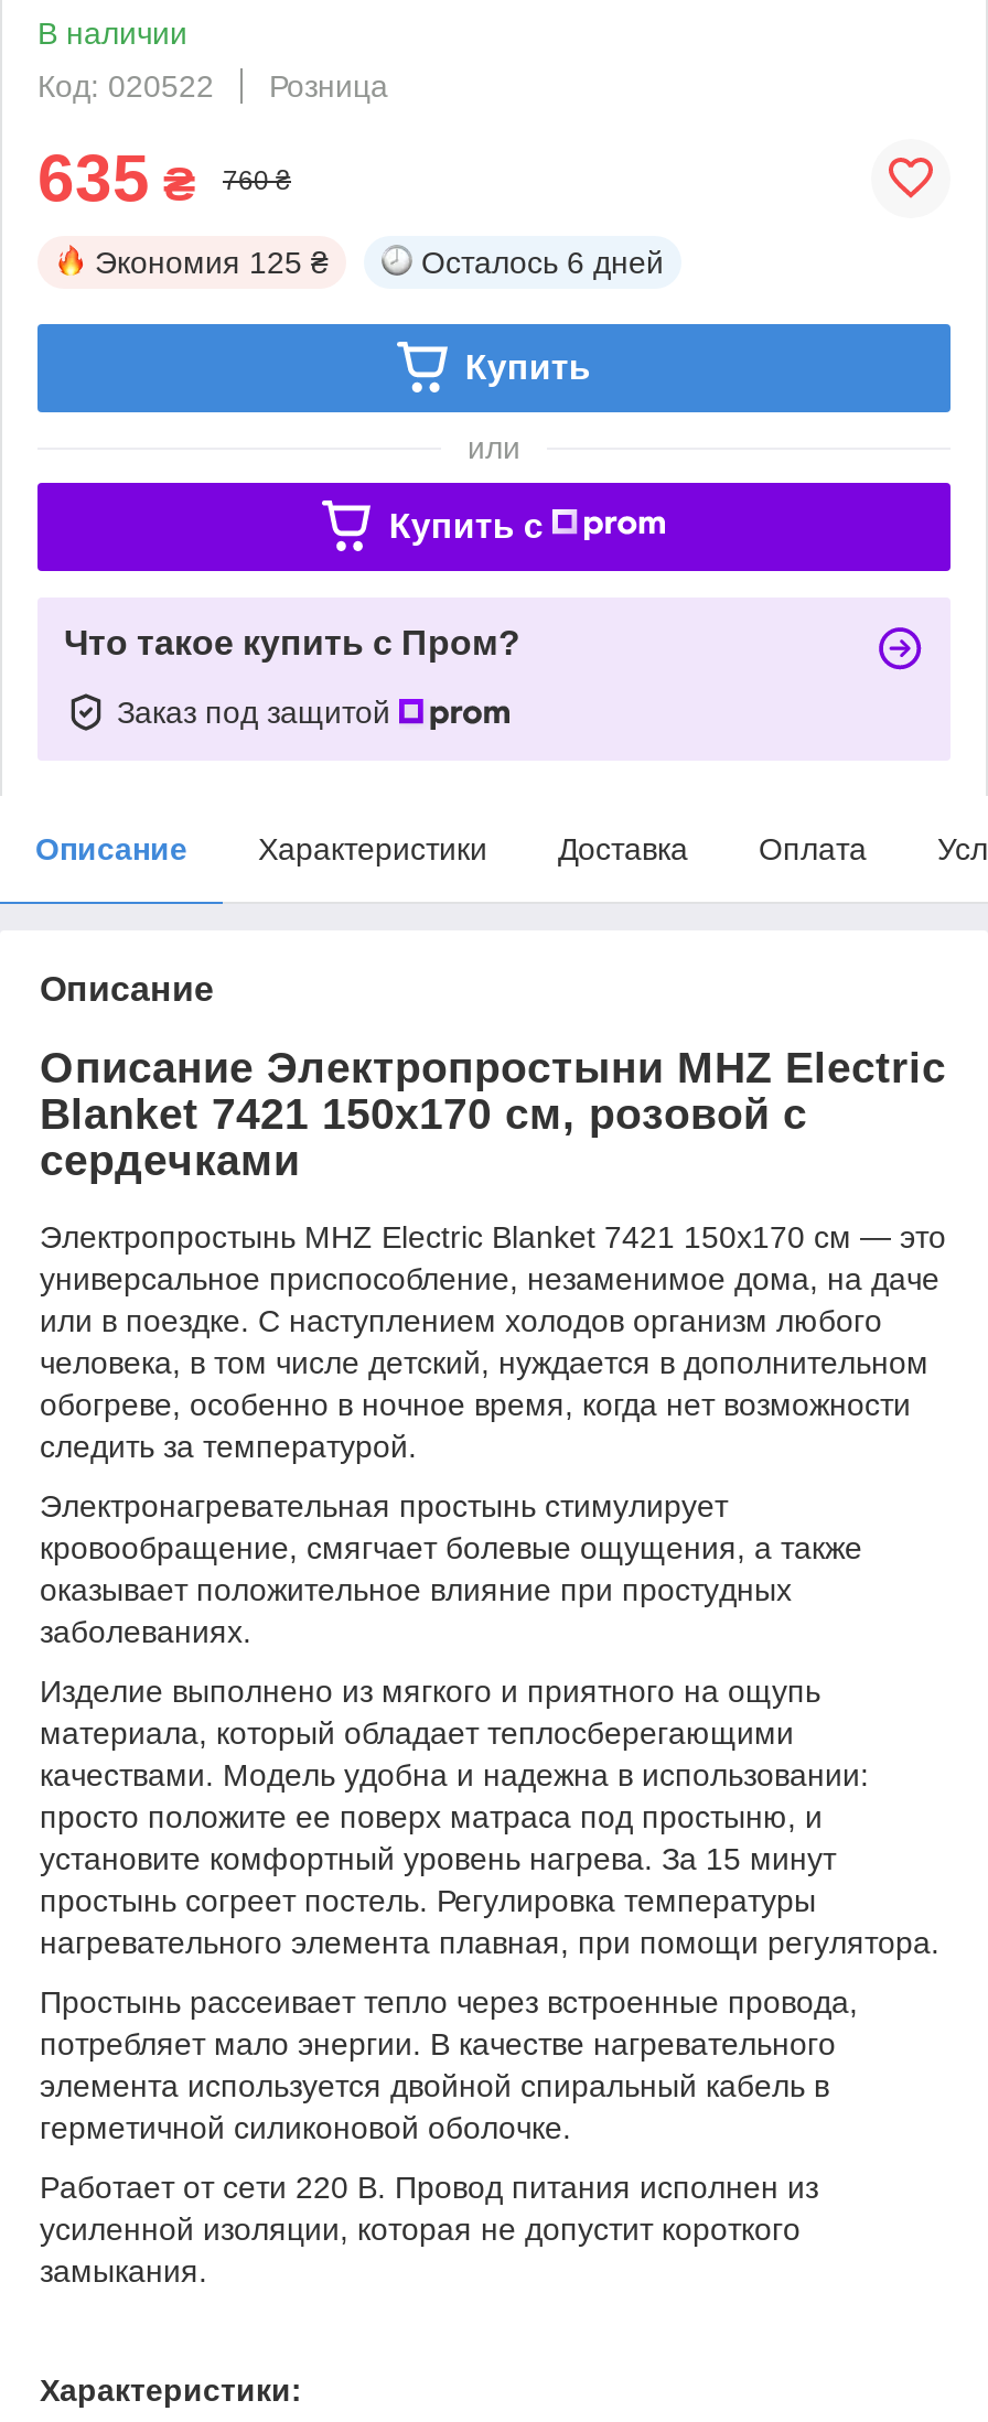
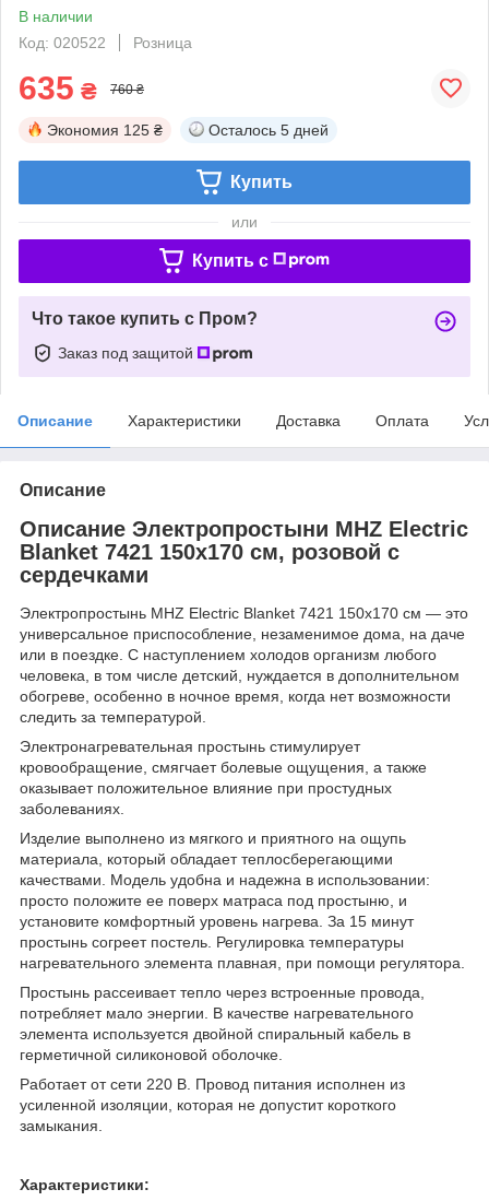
[421,244,664,280] Осталось 6 дней -> [208,121,329,139] Осталось 5 дней

